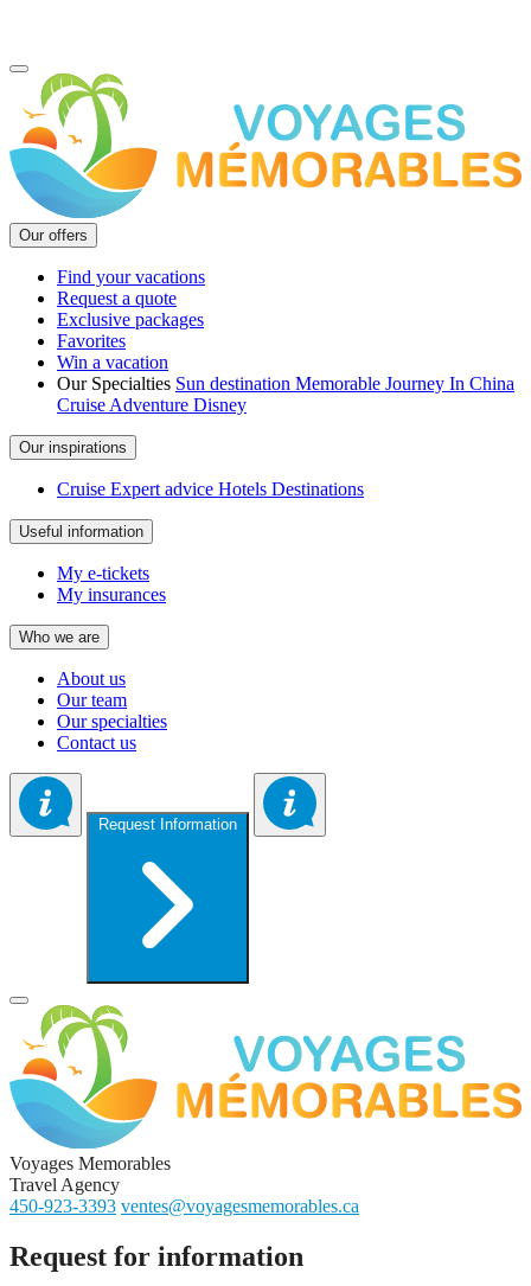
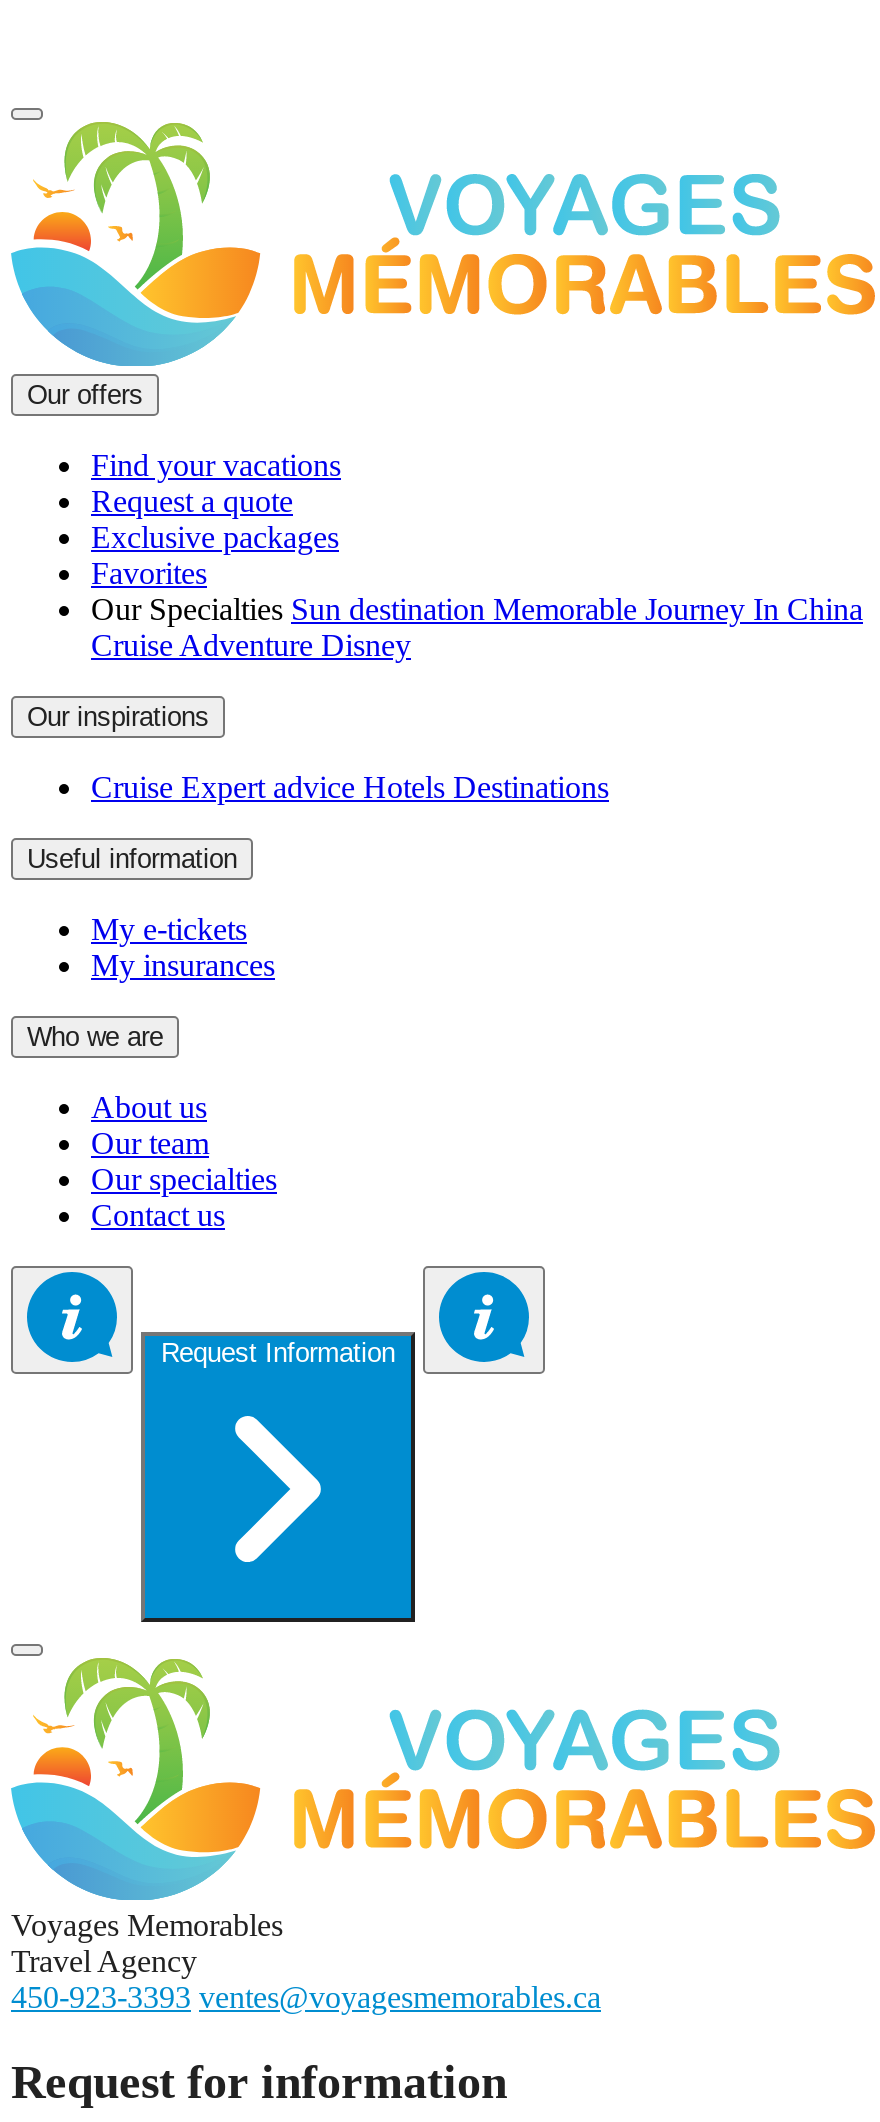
[57,352,168,372] Win a vacation -> none

